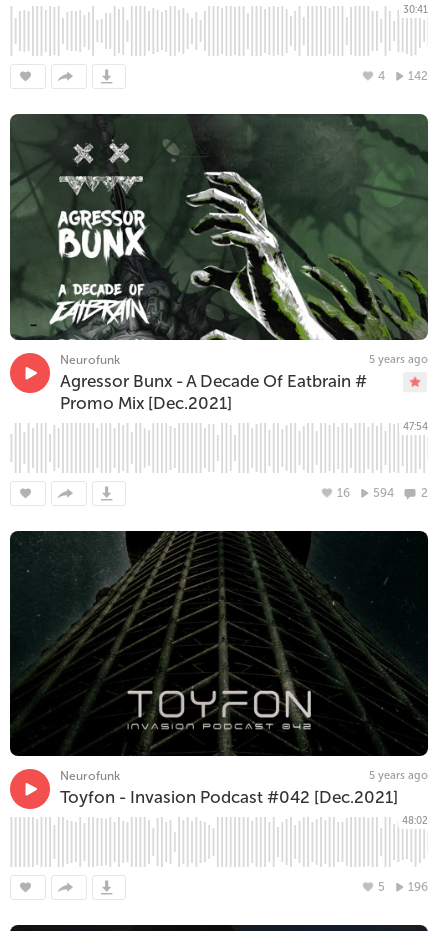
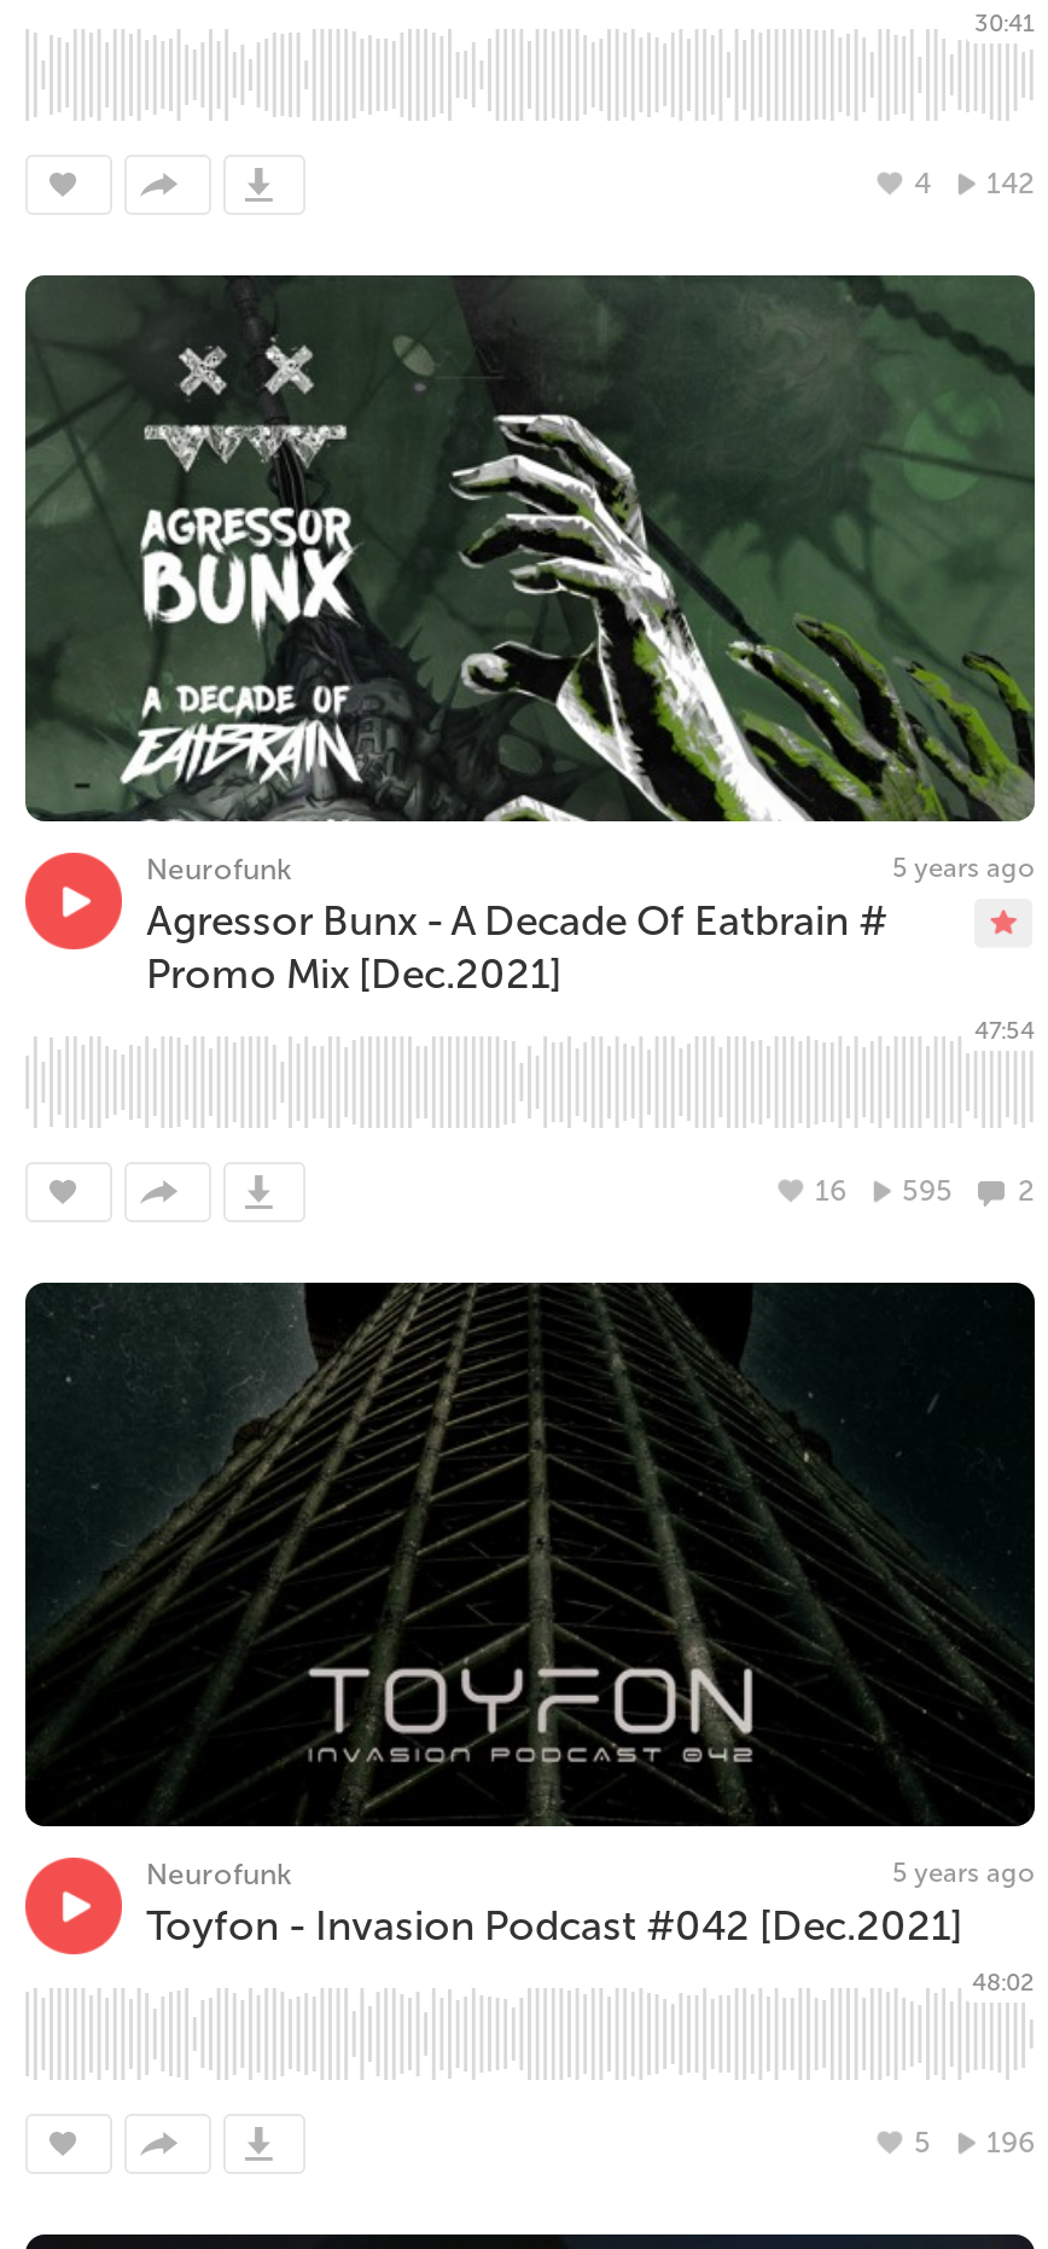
[337,486,428,500] 16 594 2 -> [815,1173,1035,1207] 16 595 2

